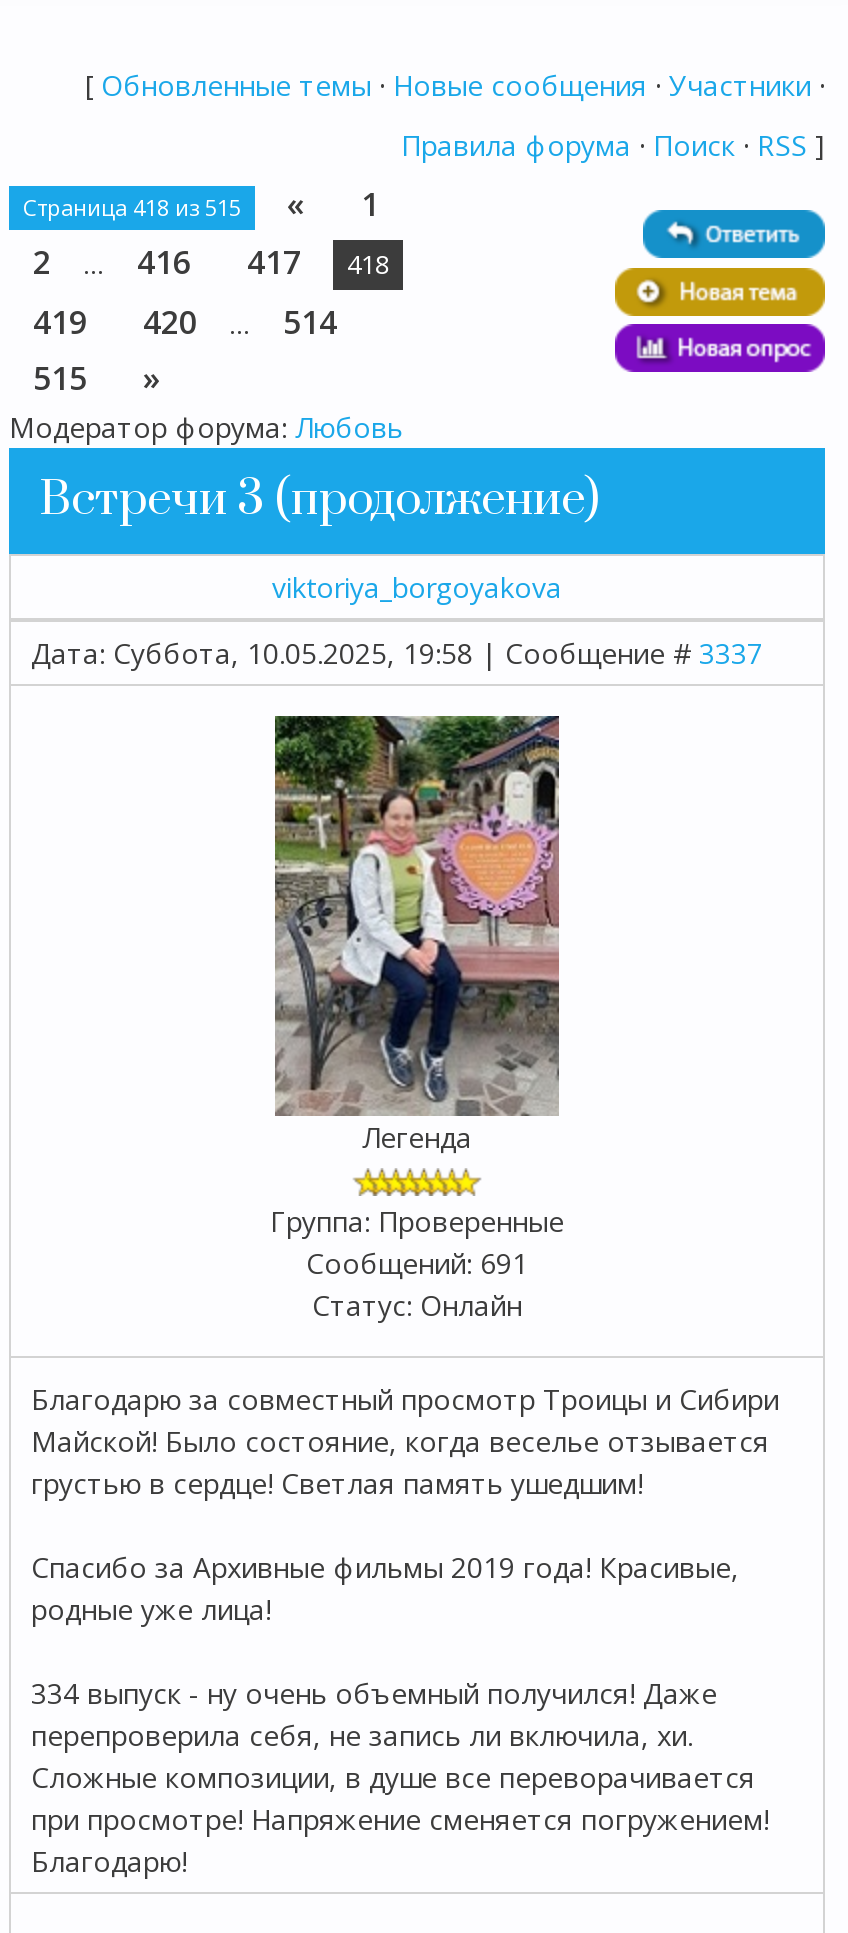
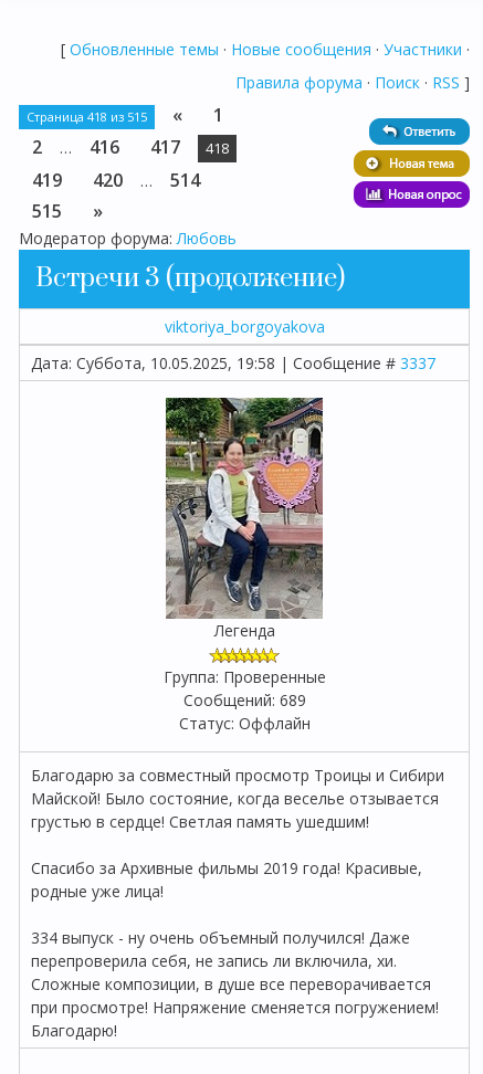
[306,1244,528,1282] Сообщений: 691 -> [183,689,306,710] Сообщений: 689
[312,1286,522,1324] Статус: Онлайн -> [179,713,310,734] Статус: Оффлайн

